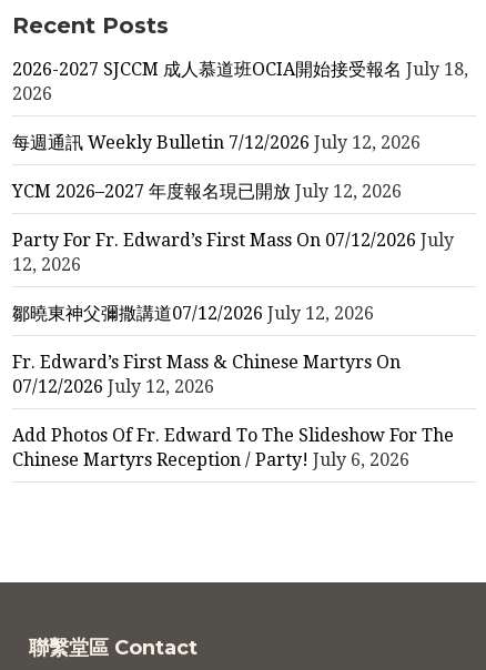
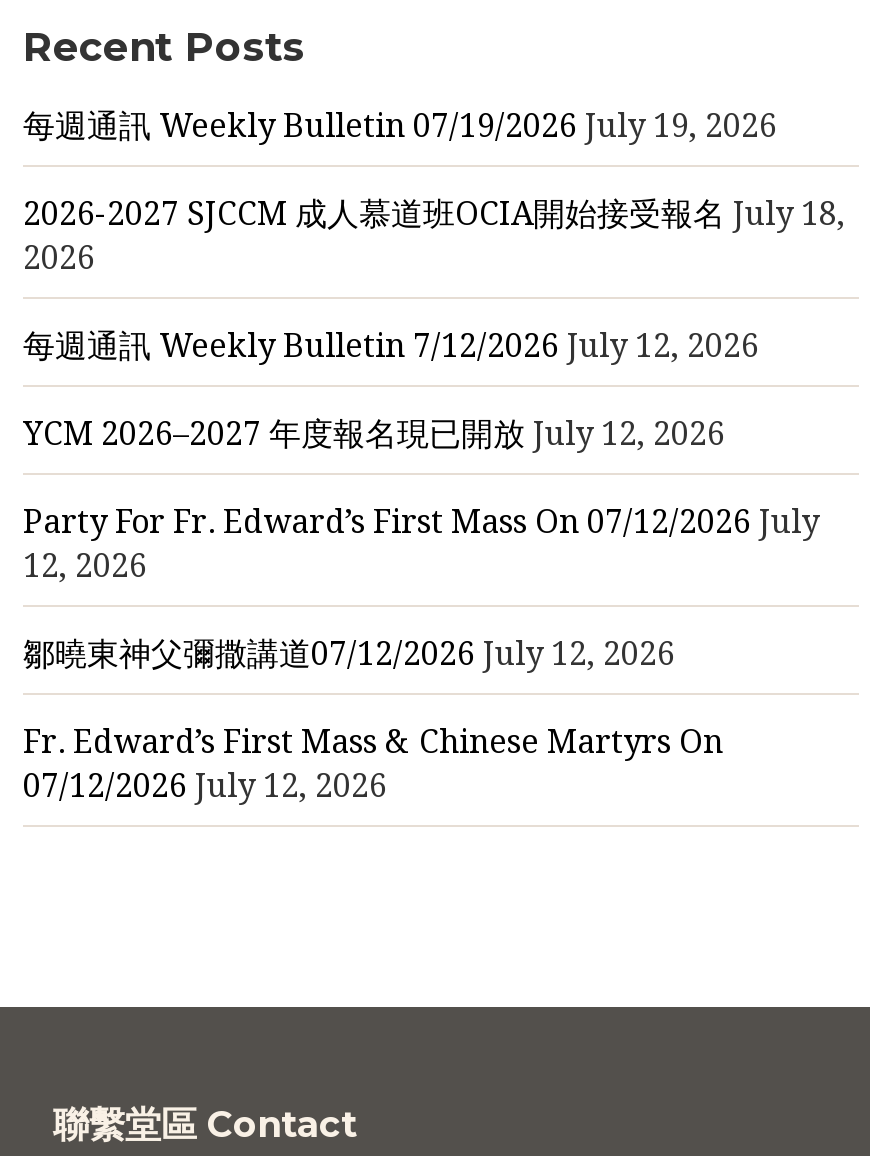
none -> [23,107,777,145] 每週通訊 Weekly Bulletin 07/19/2026 July 19, 2026
moved [12,59,468,397] -> [23,195,845,805]: 2026-2027 SJCCM 成人慕道班OCIA開始接受報名 July 18, | 2026 | 每週通訊 Weekly Bulletin 7/12/2026 July 12, 2026 | ... | Fr. Edward’s First Mass & Chinese Martyrs On | 07/12/2026 July 12, 2026
[12,425,454,470] Add Photos Of Fr. Edward To The Slideshow For The | Chinese Martyrs Reception / Party! July 6, 2026 -> none

